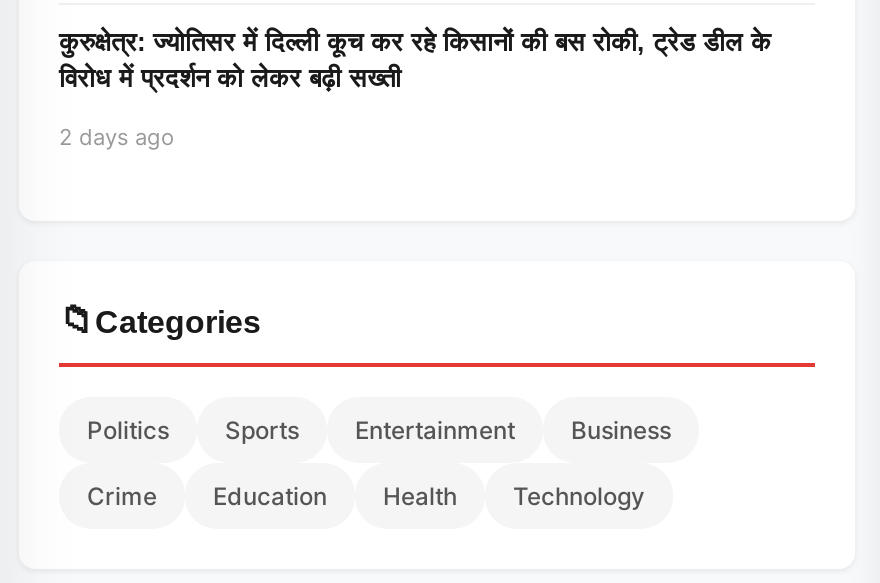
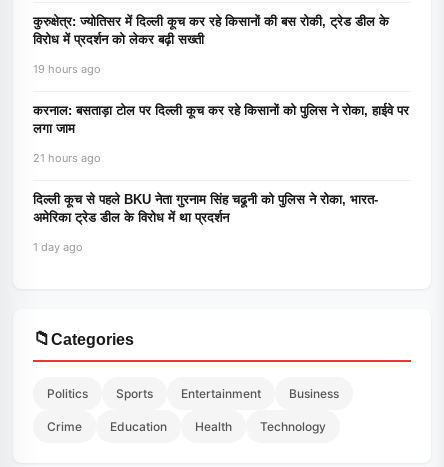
[59,123,175,151] 2 days ago -> [33,62,409,254] 19 hours ago | करनाल: बसताड़ा टोल पर दिल्ली कूच कर रहे किसानों को पुलिस ने रोका, हाईवे पर | लगा जाम | 21 hours ago | दिल्ली कूच से पहले BKU नेता गुरनाम सिंह चढूनी को पुलिस ने रोका, भारत- | अमेरिका ट्रेड डील के विरोध में था प्रदर्शन | 1 day ago

